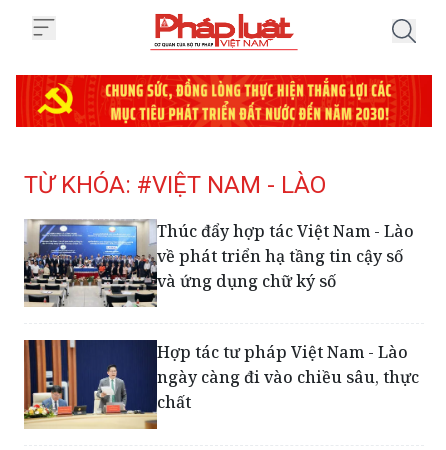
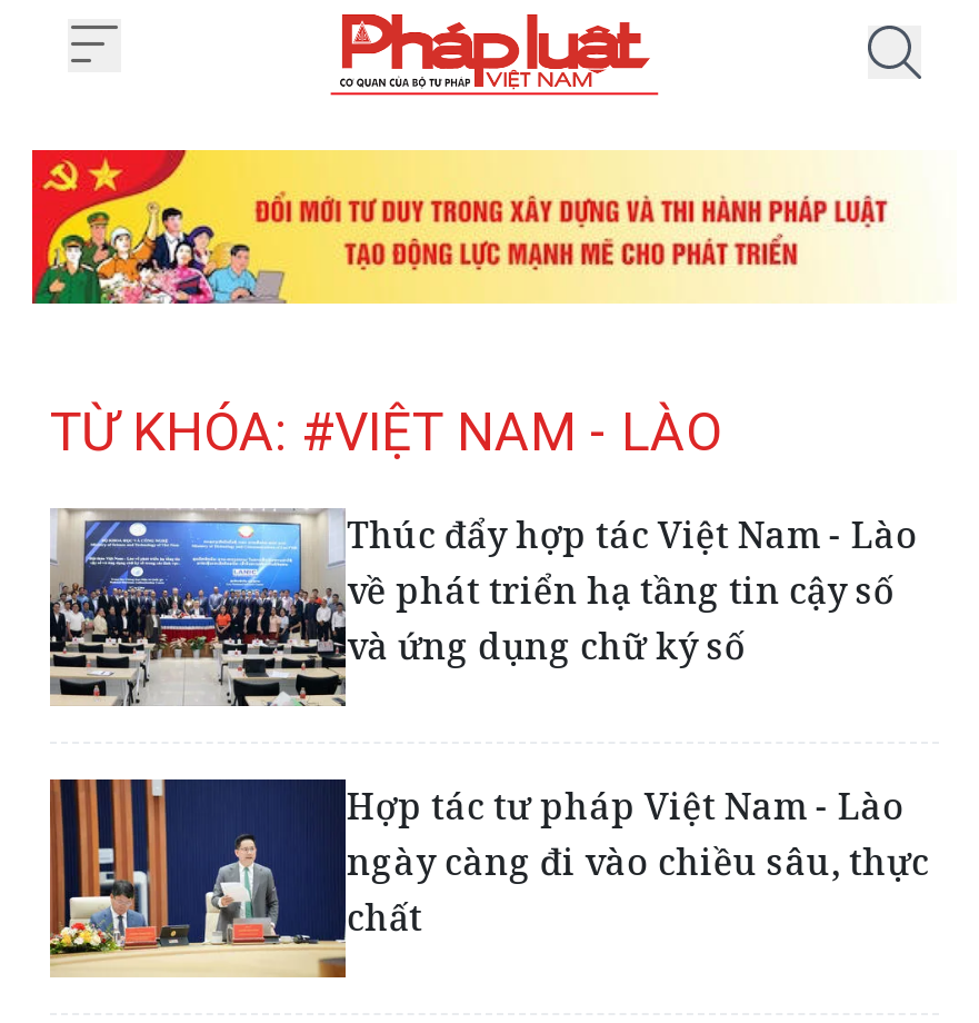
[16,74,433,128] [image] -> [32,148,957,306] [image]

